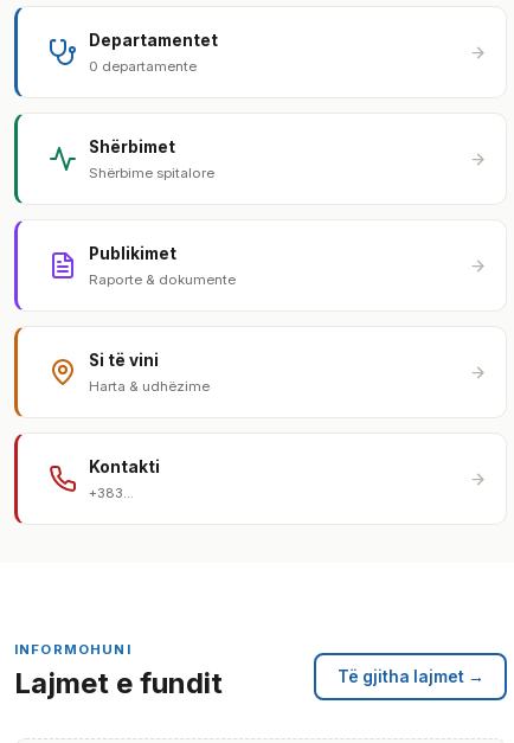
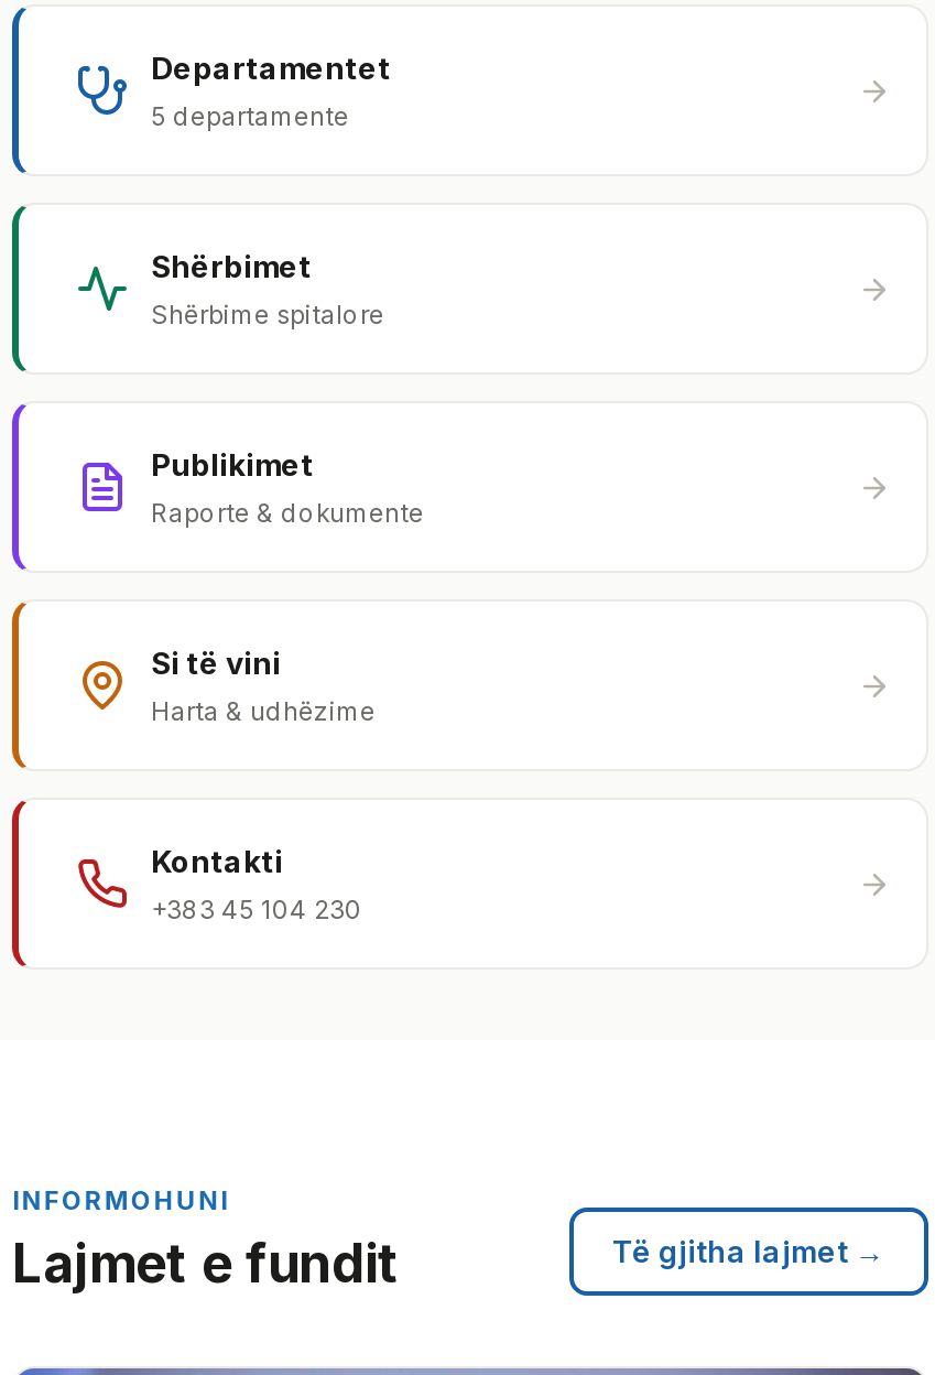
[89,57,197,74] 0 departamente -> [151,100,349,131] 5 departamente
[89,484,134,501] +383... -> [151,894,362,924] +383 45 104 230

